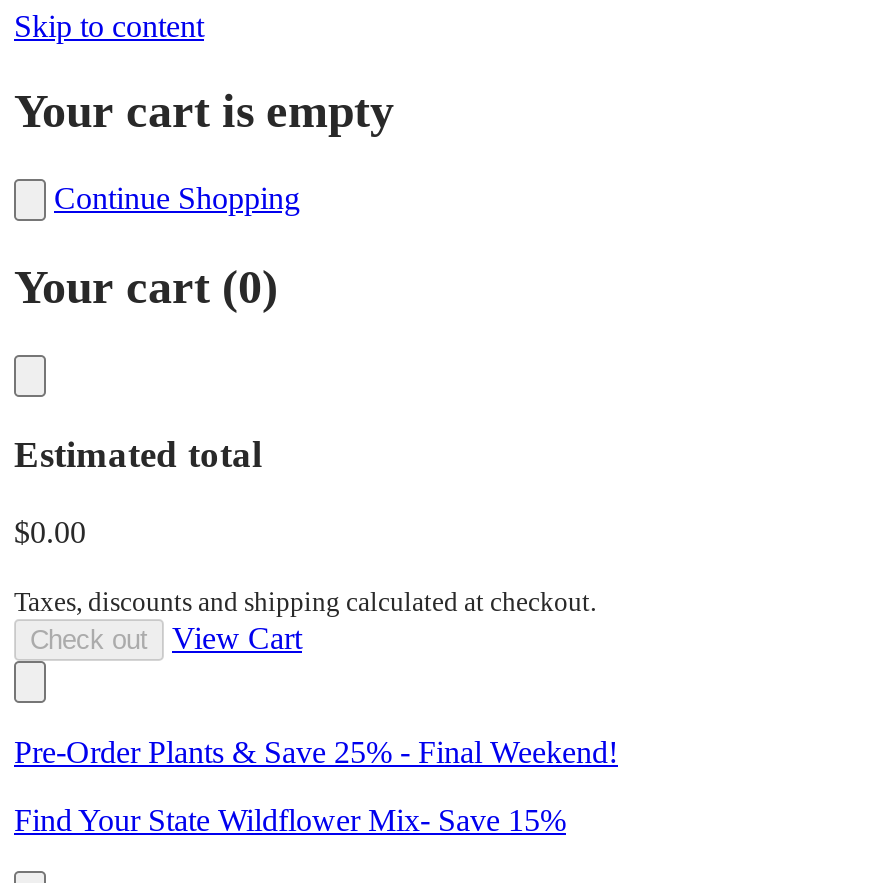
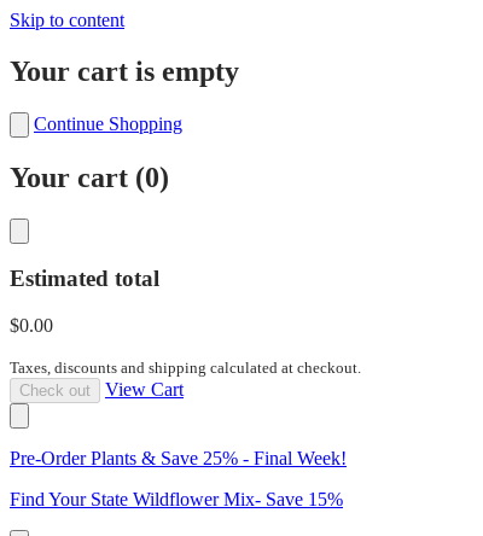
[14,735,618,769] Pre-Order Plants & Save 25% - Final Weekend! -> [10,448,347,469] Pre-Order Plants & Save 25% - Final Week!

